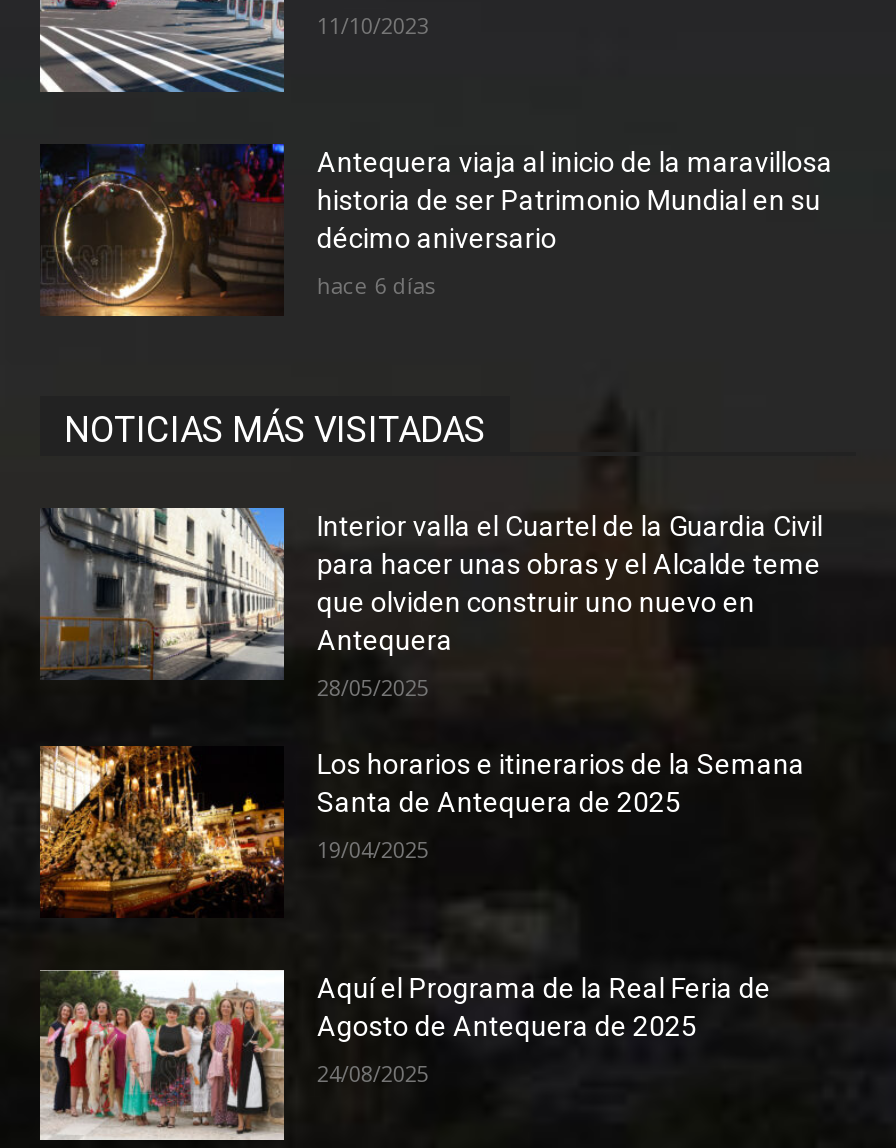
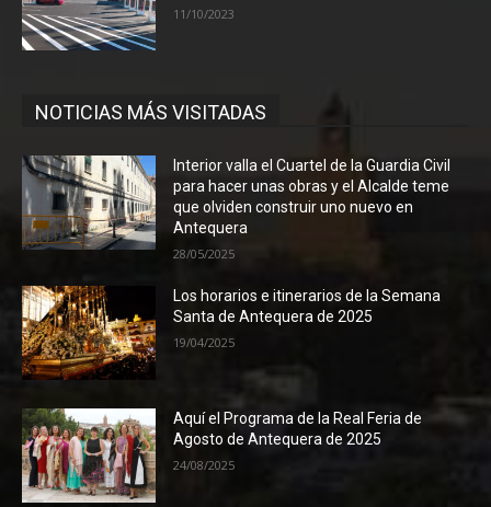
[42,142,833,318] [image] | Antequera viaja al inicio de la maravillosa | historia de ser Patrimonio Mundial en su | décimo aniversario | hace 6 días -> none

